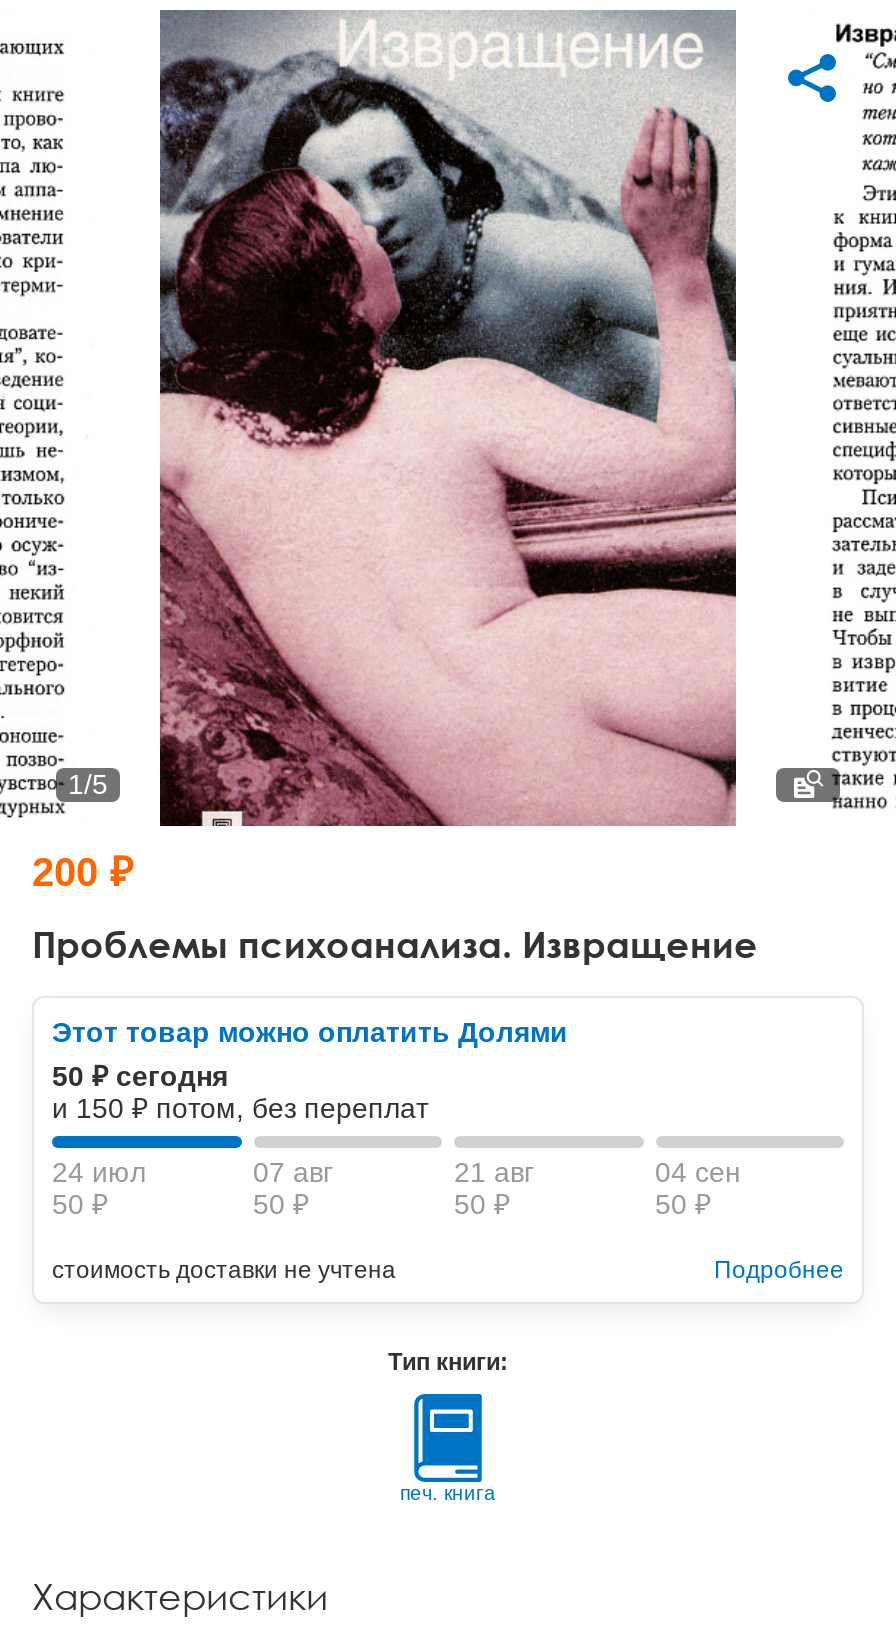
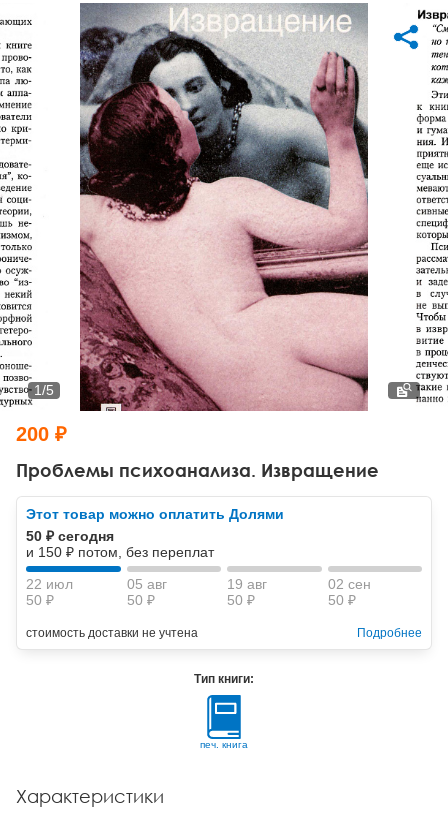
[52,1156,146,1188] 24 июл -> [26,576,73,592] 22 июл
[253,1156,333,1188] 07 авг -> [126,576,166,592] 05 авг
[454,1156,534,1188] 21 авг -> [227,576,267,592] 19 авг
[655,1156,741,1188] 04 сен -> [327,576,370,592] 02 сен

